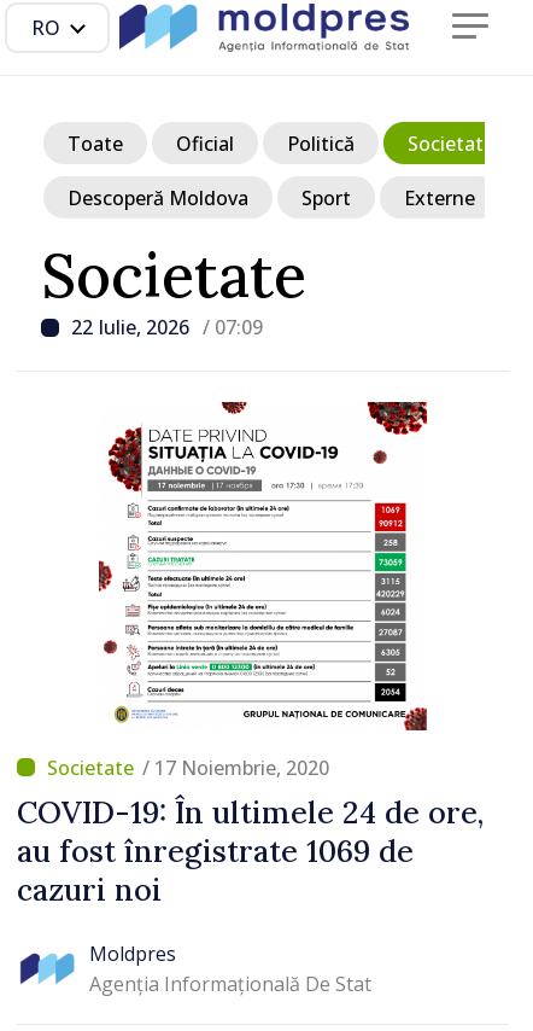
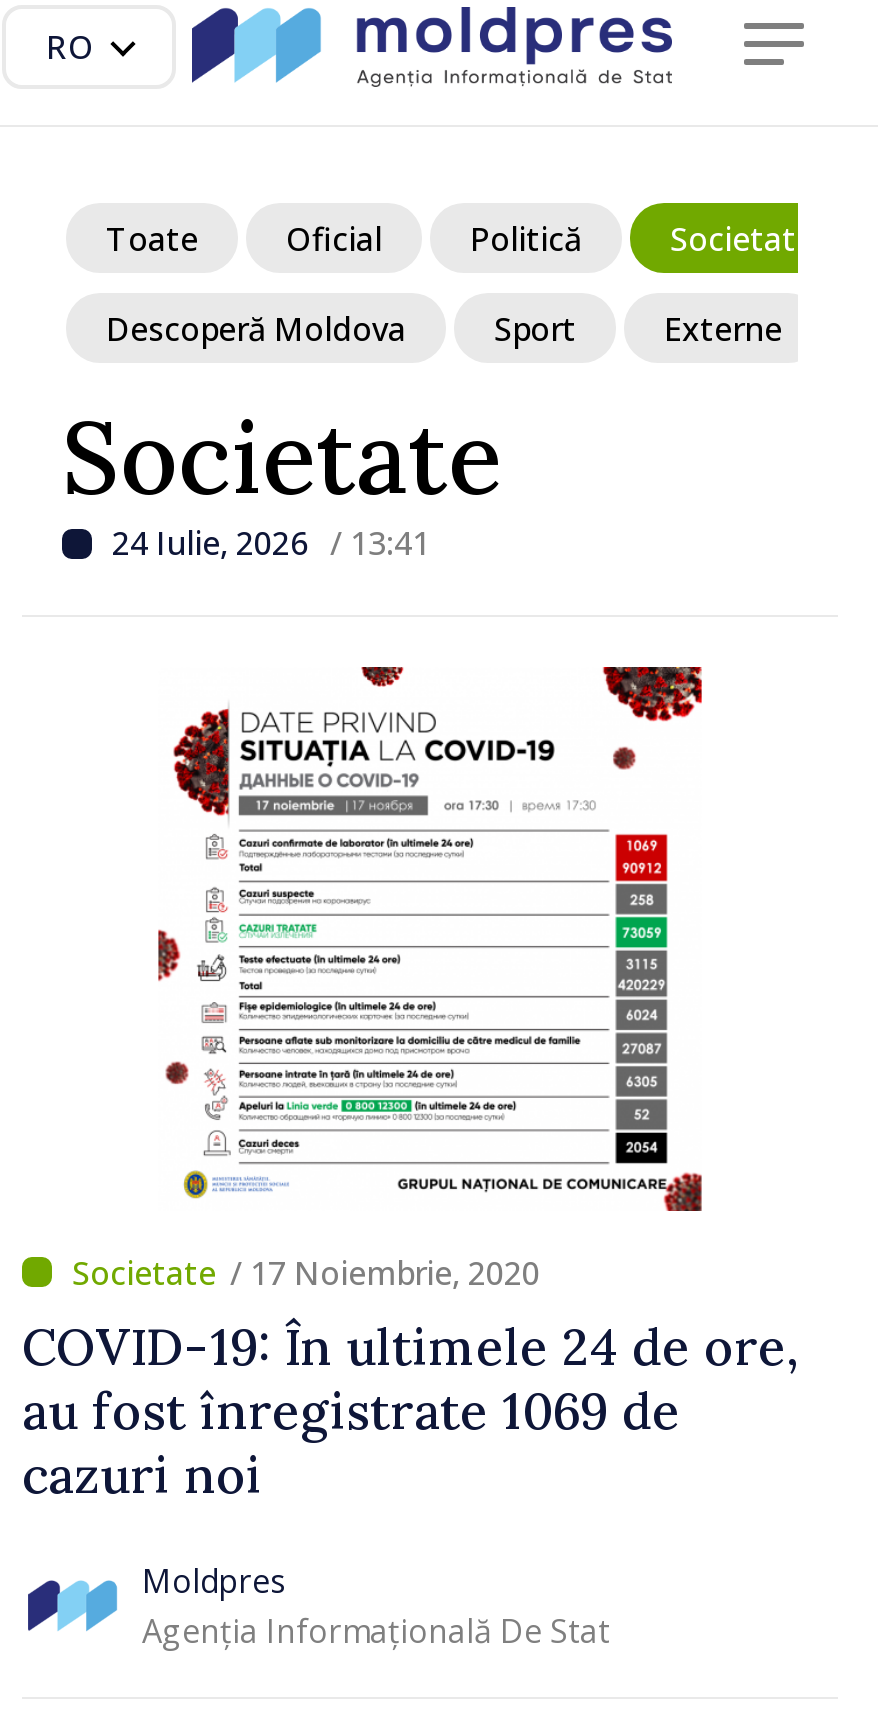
[71,314,263,340] 22 Iulie, 2026 / 07:09 -> [112,521,430,565] 24 Iulie, 2026 / 13:41

